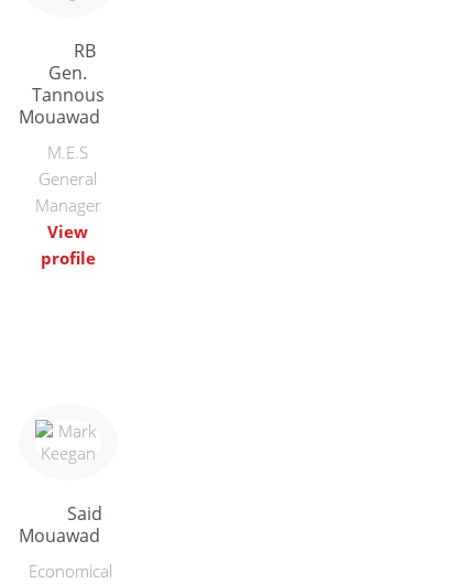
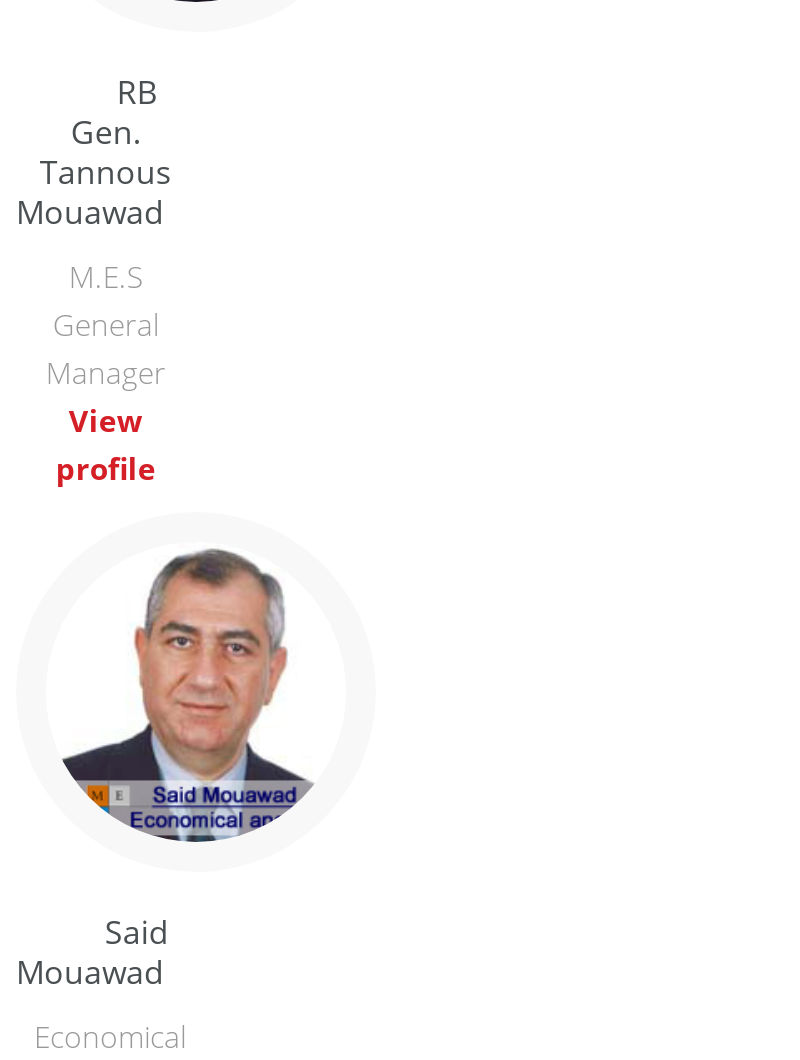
none -> [46,546,314,844] [image]

